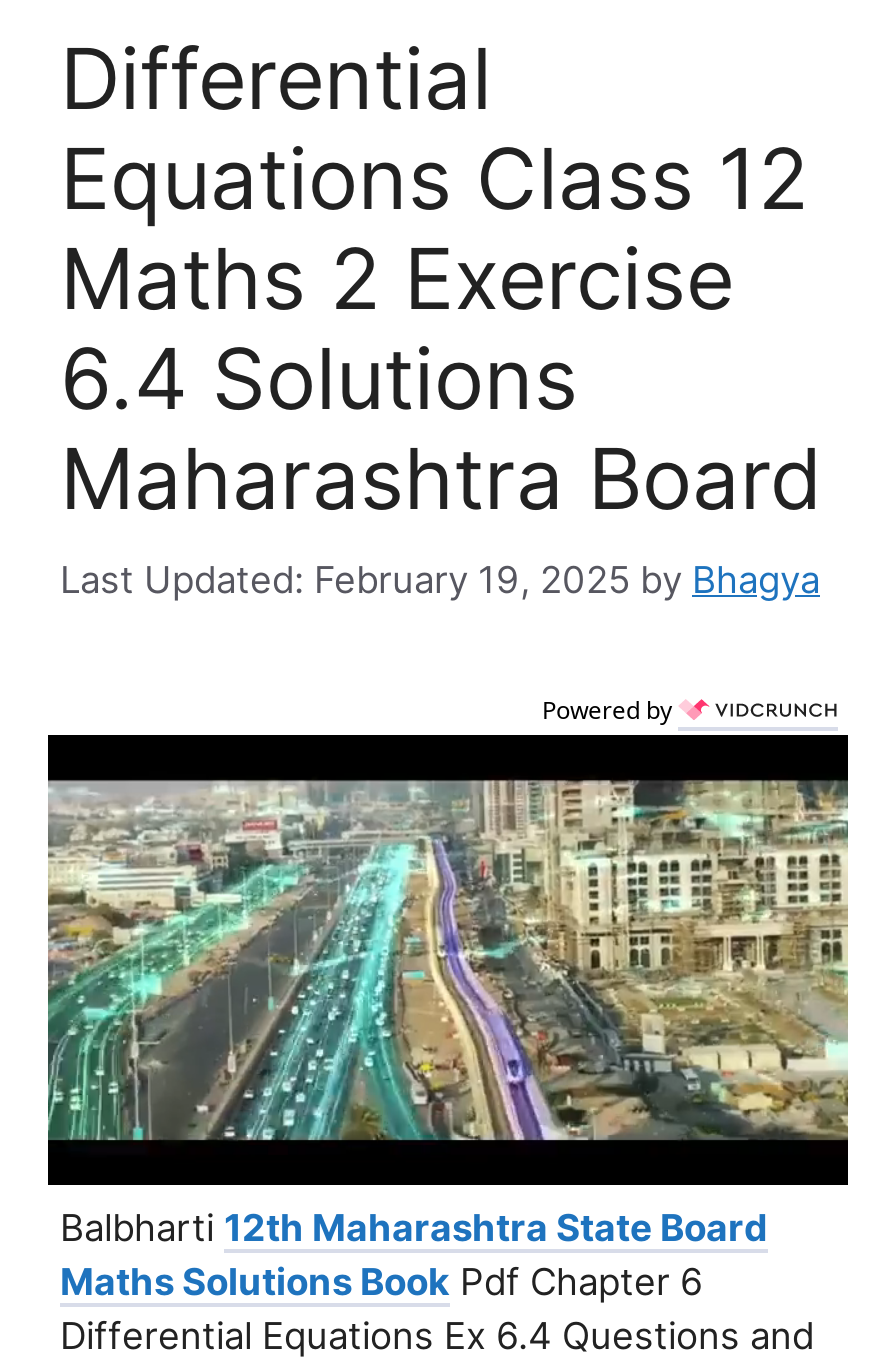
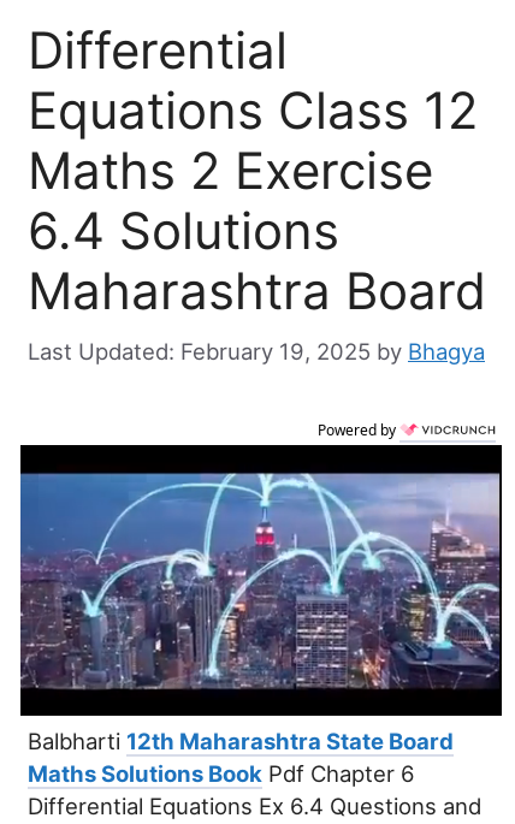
[46,779,850,1141] [image] -> [19,473,503,689] [image]

